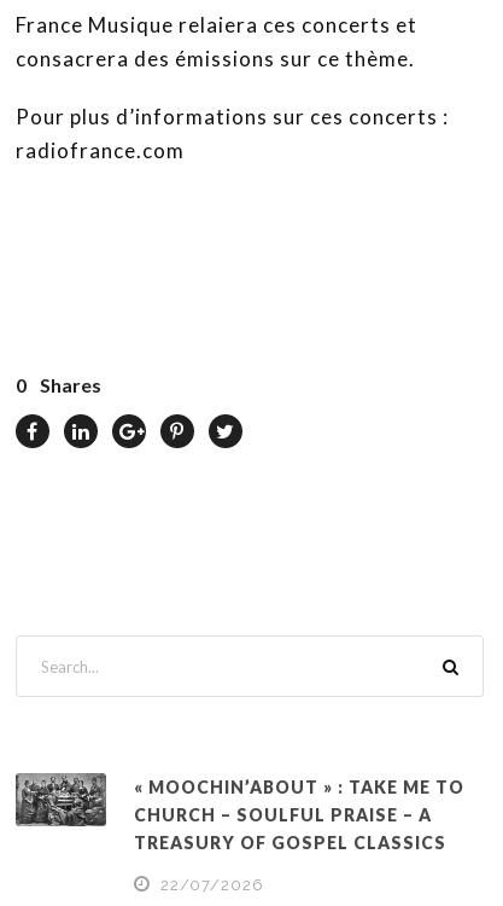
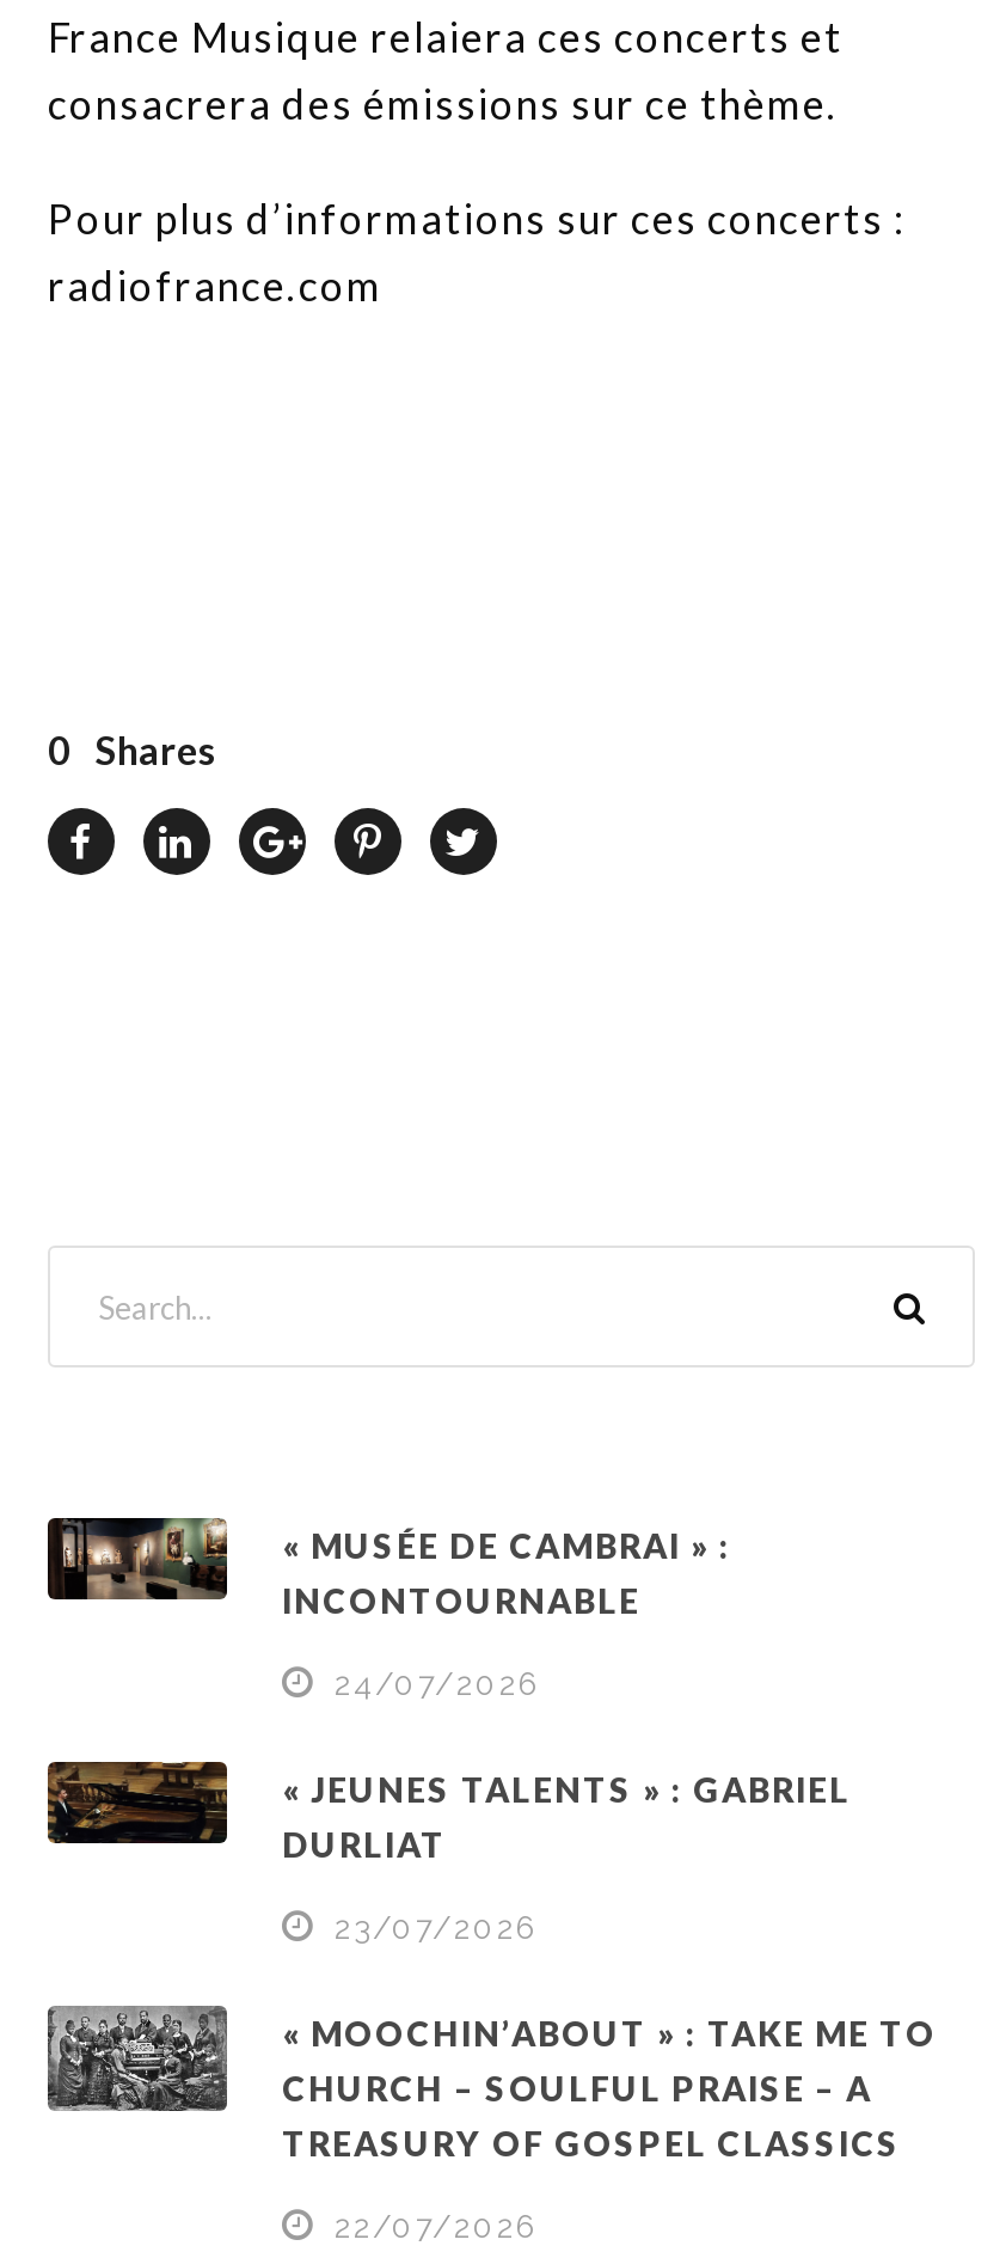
none -> [45,1518,851,1946] [image] | « MUSÉE DE CAMBRAI » : | INCONTOURNABLE | 24/07/2026 | « JEUNES TALENTS » : GABRIEL | DURLIAT | 23/07/2026
none -> [45,1760,229,1846] [image]

